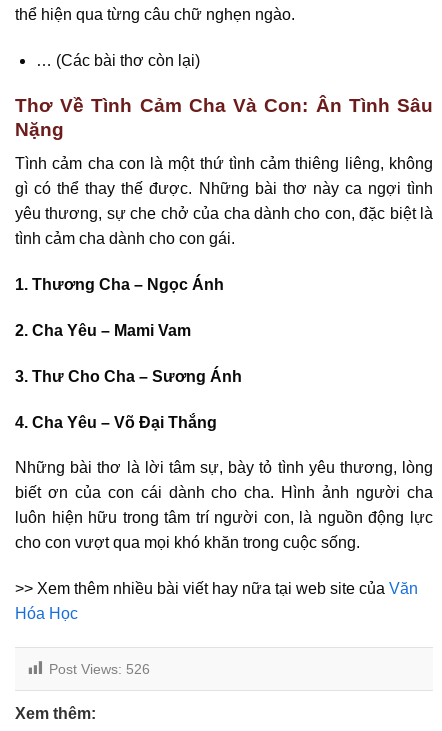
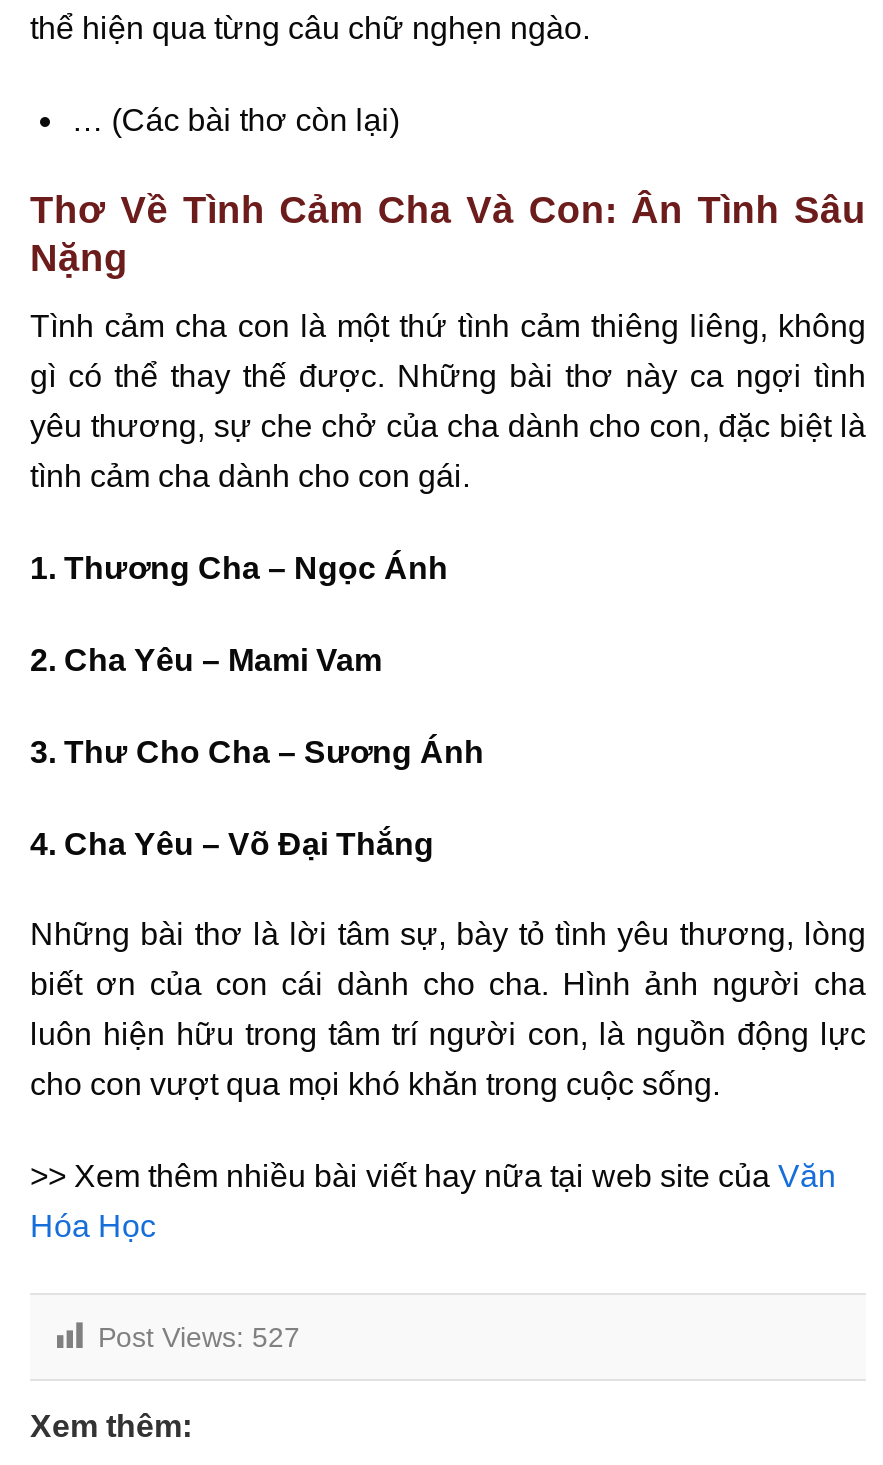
[49,661,150,677] Post Views: 526 -> [98,1321,300,1353] Post Views: 527

